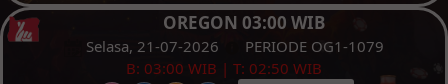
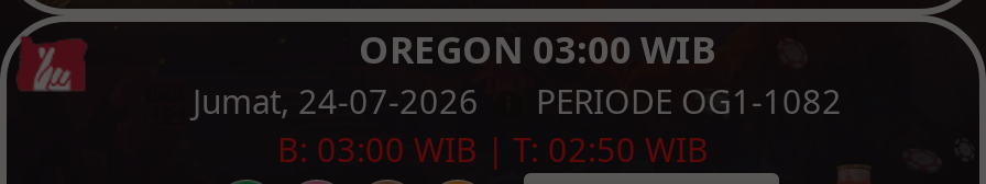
[86,36,384,56] Selasa, 21-07-2026 | PERIODE OG1-1079 -> [193,78,842,122] Jumat, 24-07-2026 | PERIODE OG1-1082

